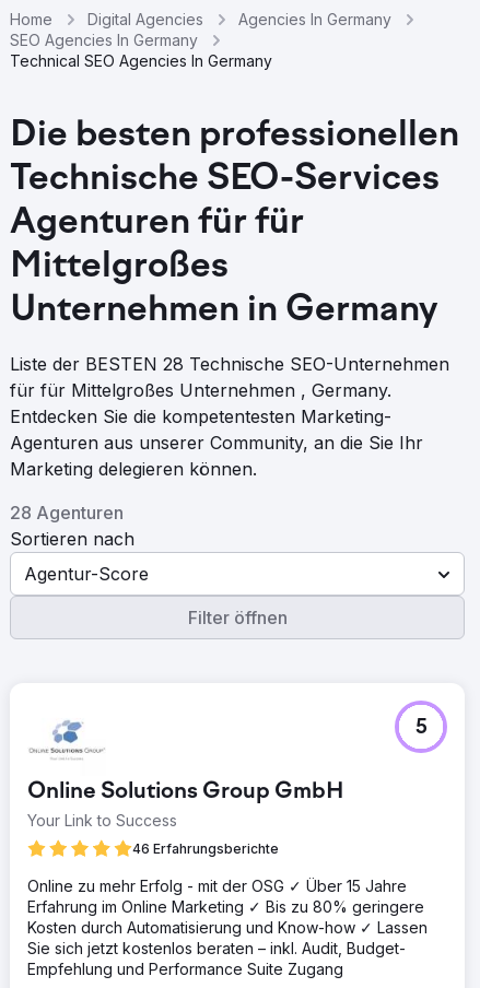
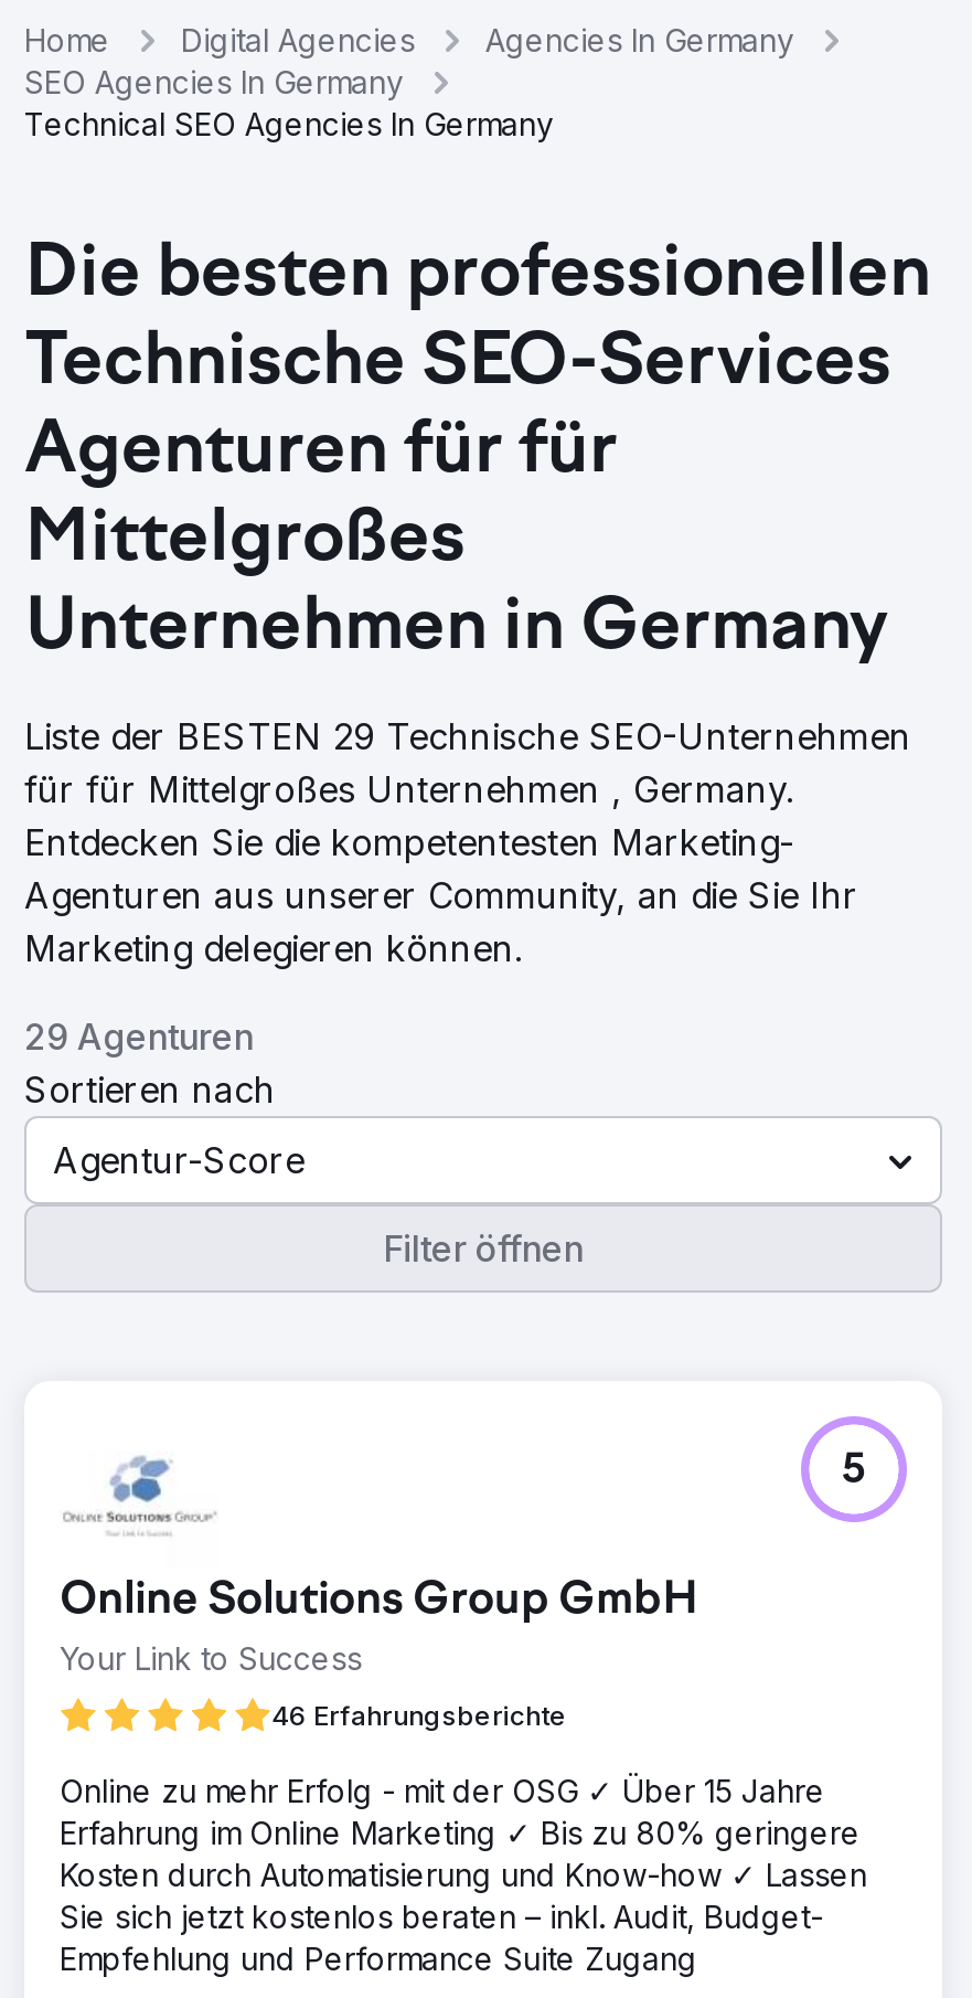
[10,353,449,375] Liste der BESTEN 28 Technische SEO-Unternehmen -> [24,714,911,758] Liste der BESTEN 29 Technische SEO-Unternehmen
[10,502,124,524] 28 Agenturen -> [24,1014,254,1059] 29 Agenturen

